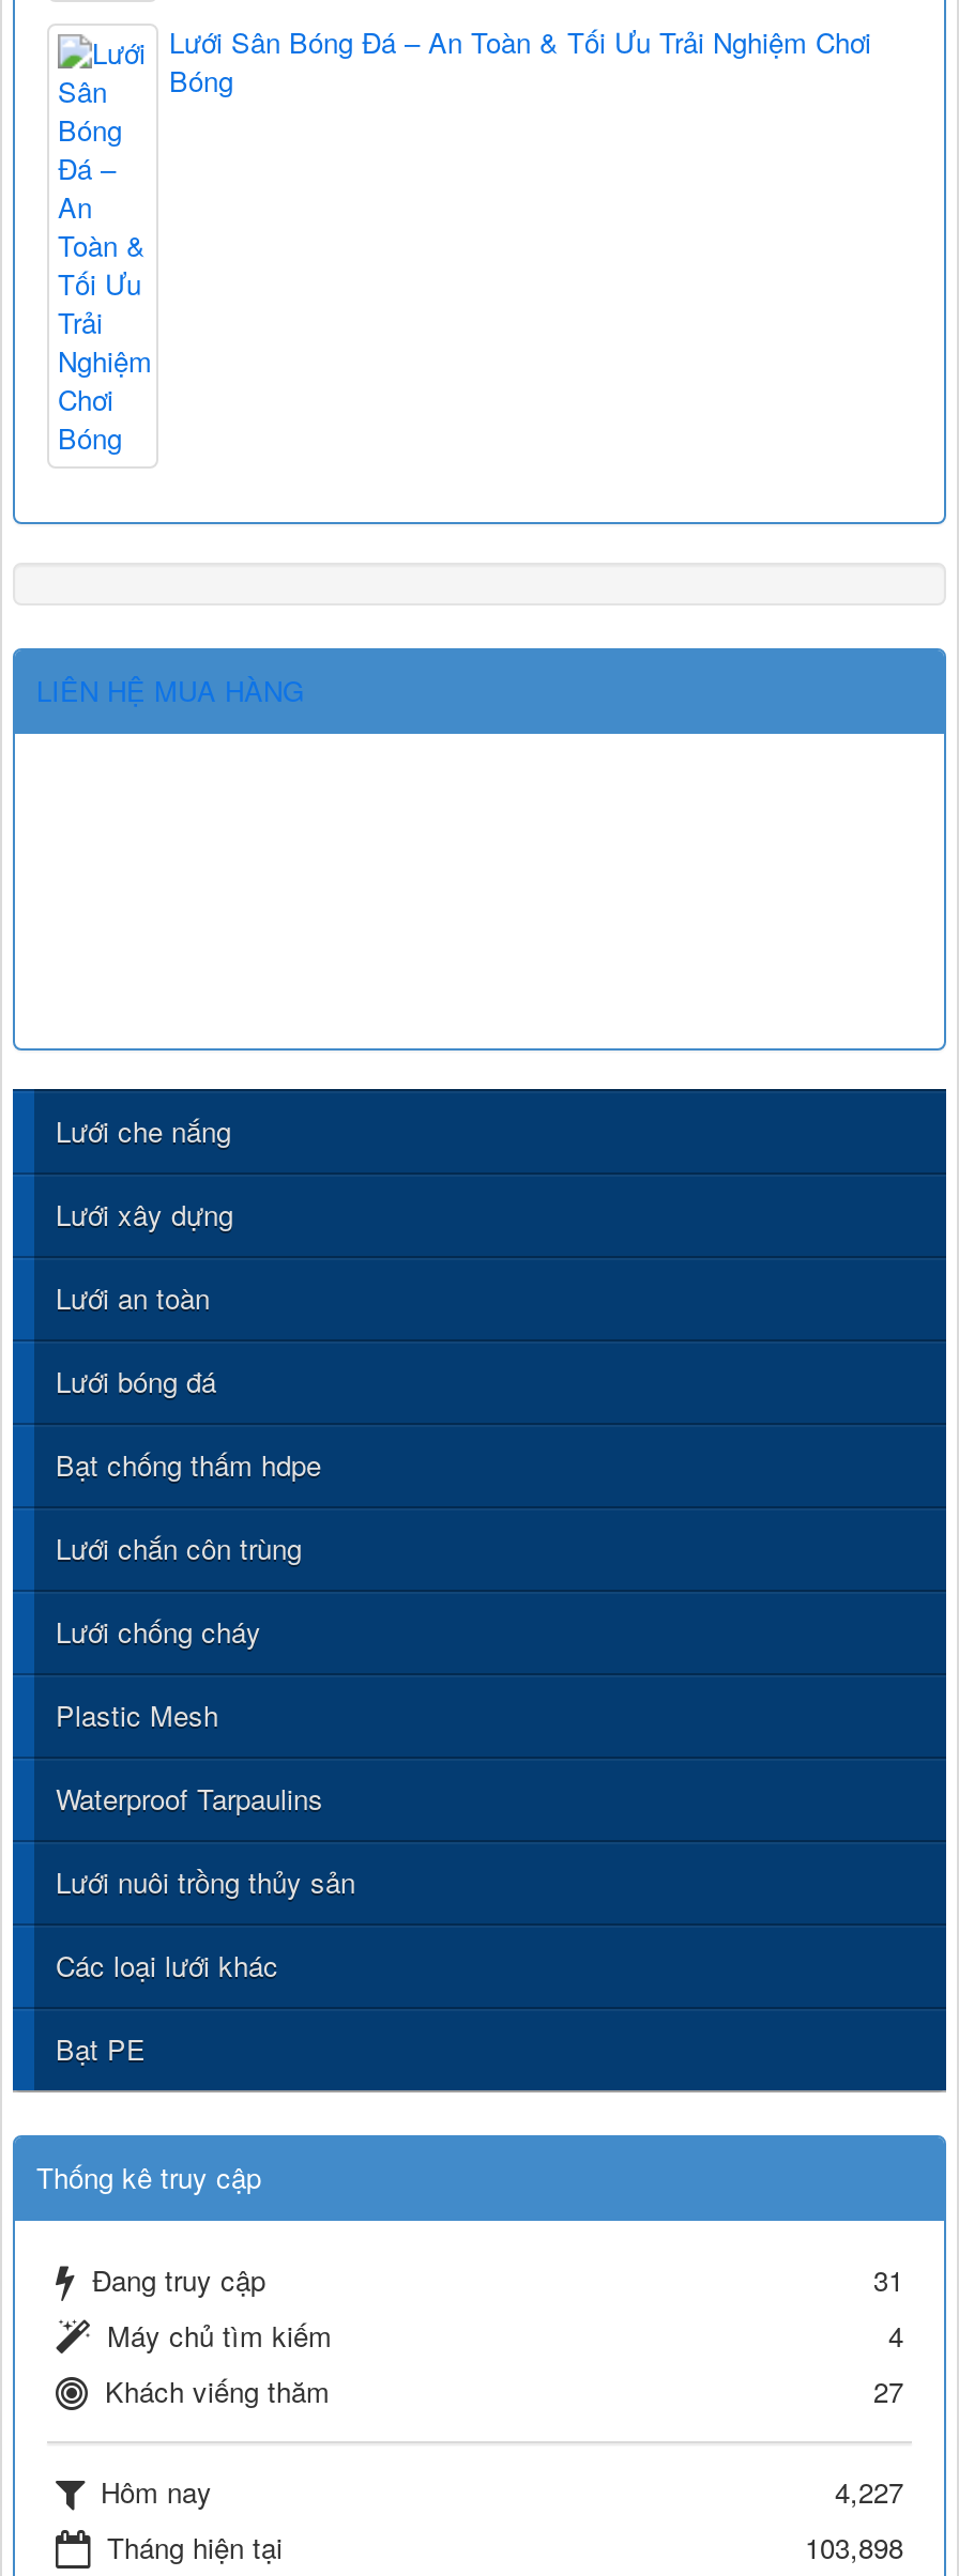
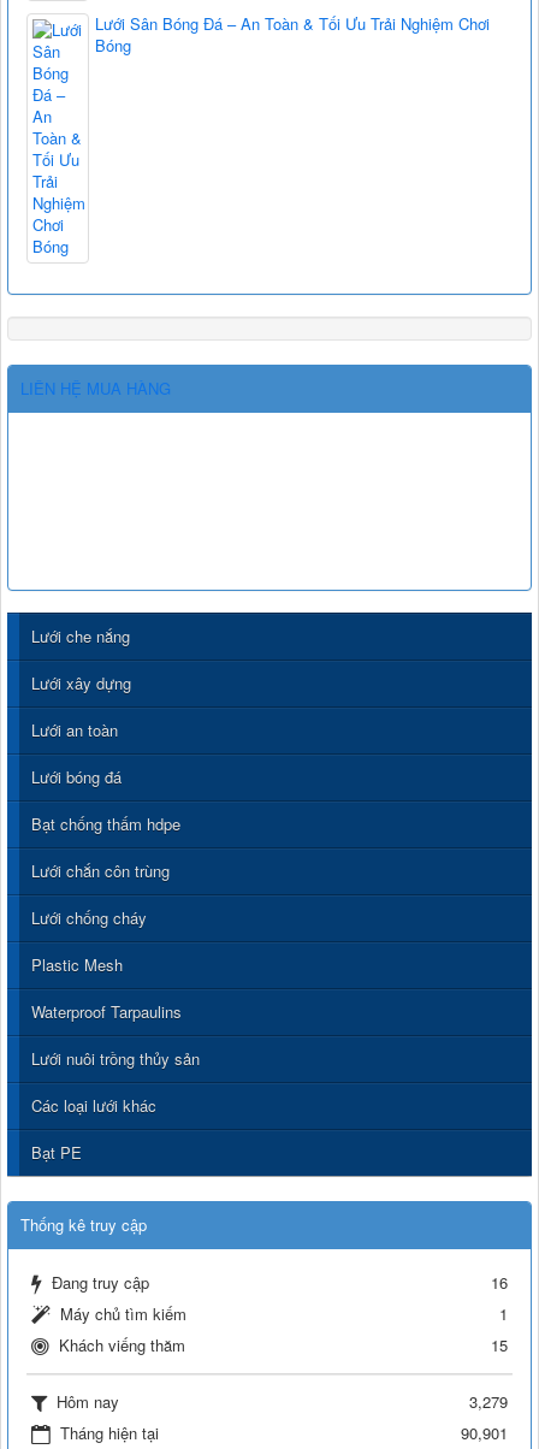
[873,2260,903,2301] 31 -> [491,1271,508,1294] 16
[888,2316,903,2356] 4 -> [499,1303,508,1325] 1
[873,2371,903,2412] 27 -> [491,1334,508,1357] 15
[835,2472,903,2512] 4,227 -> [469,1390,508,1413] 3,279
[805,2527,903,2568] 103,898 -> [461,1422,508,1445] 90,901

